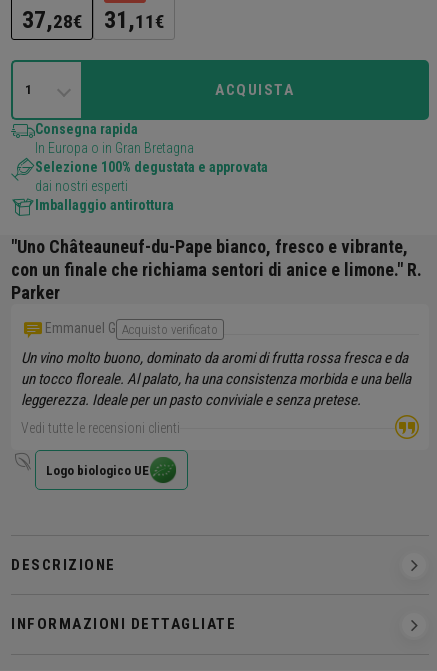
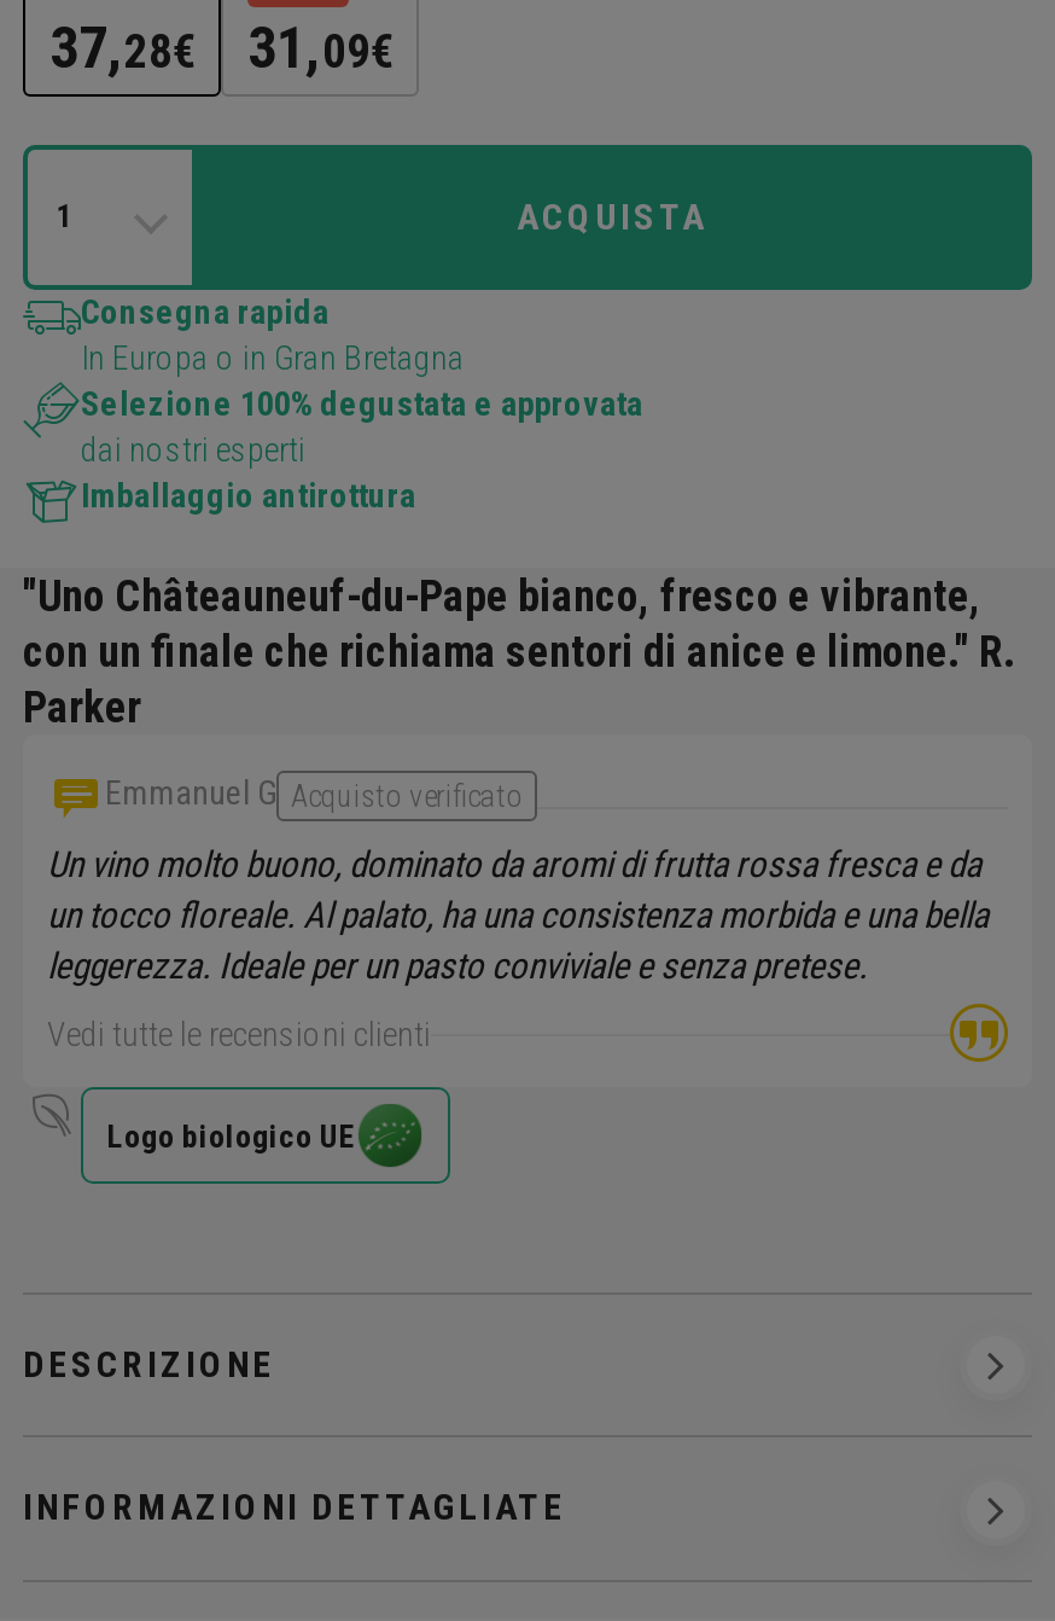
[22,6,164,34] 37,28€ 31, 11€ -> [49,14,392,82] 37,28€ 31, 09€

